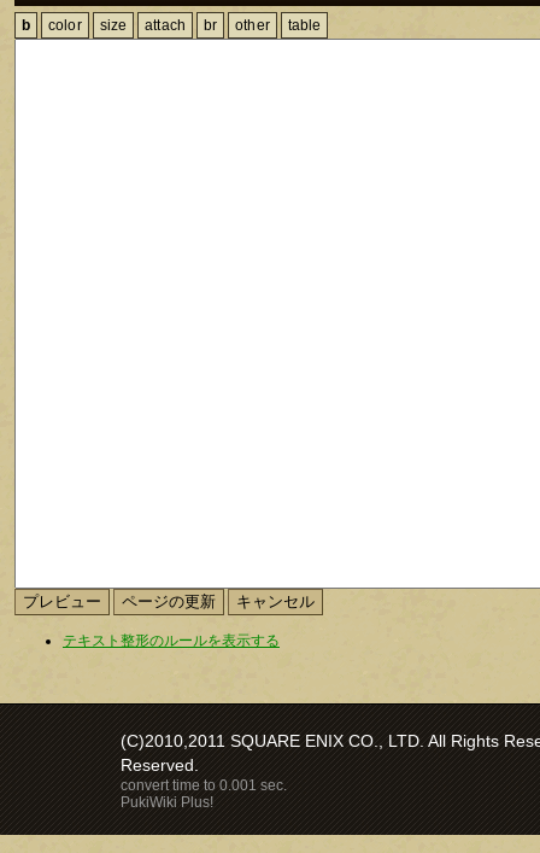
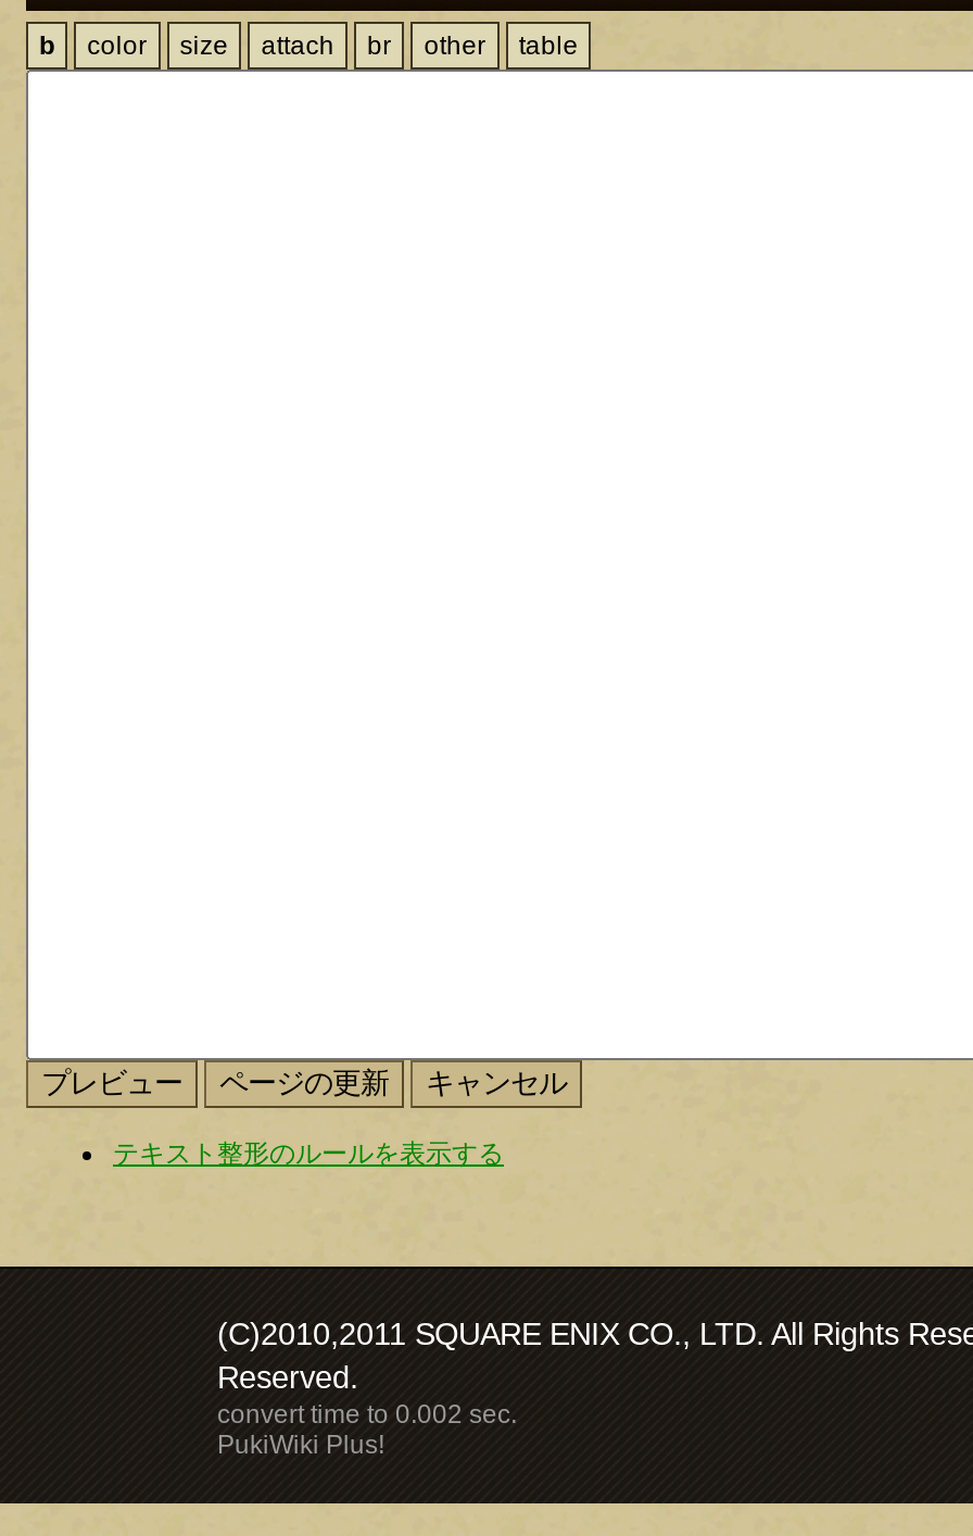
[121,777,287,794] convert time to 0.001 sec. -> [217,1399,517,1430] convert time to 0.002 sec.

